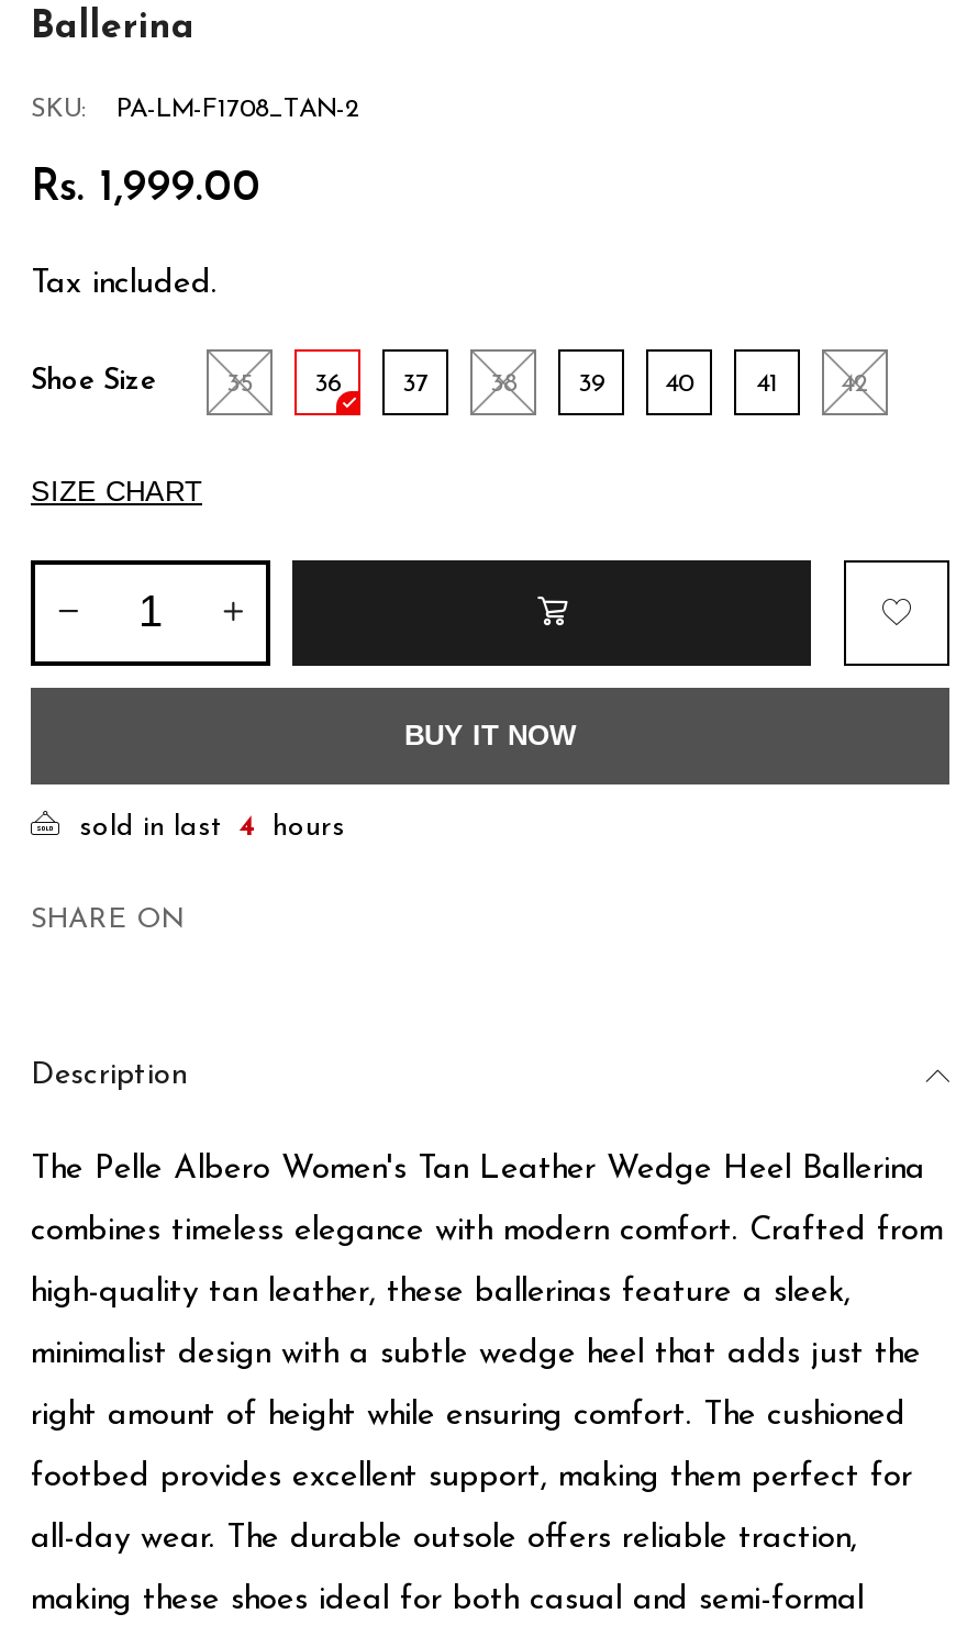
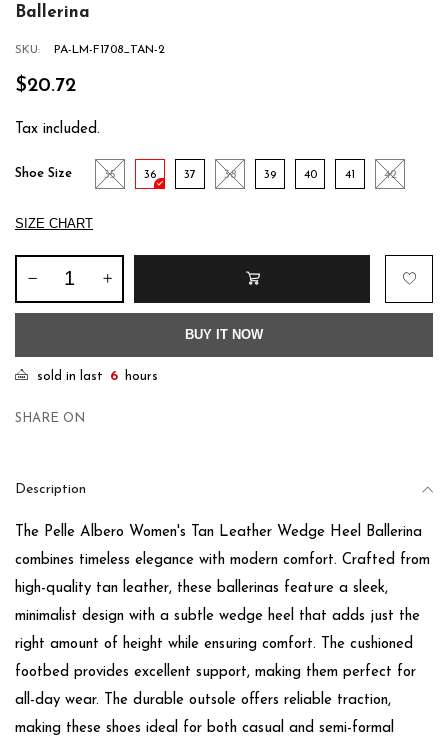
[31,167,262,211] Rs. 1,999.00 -> [15,76,76,96] $20.72
[79,813,345,841] sold in last 4 hours -> [37,370,158,383] sold in last 6 hours

